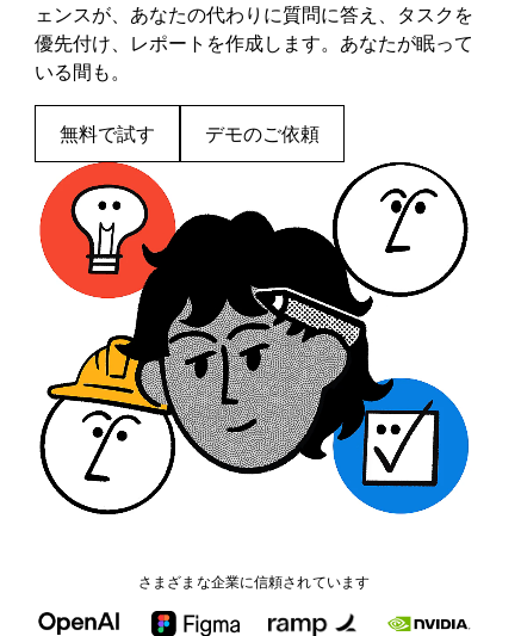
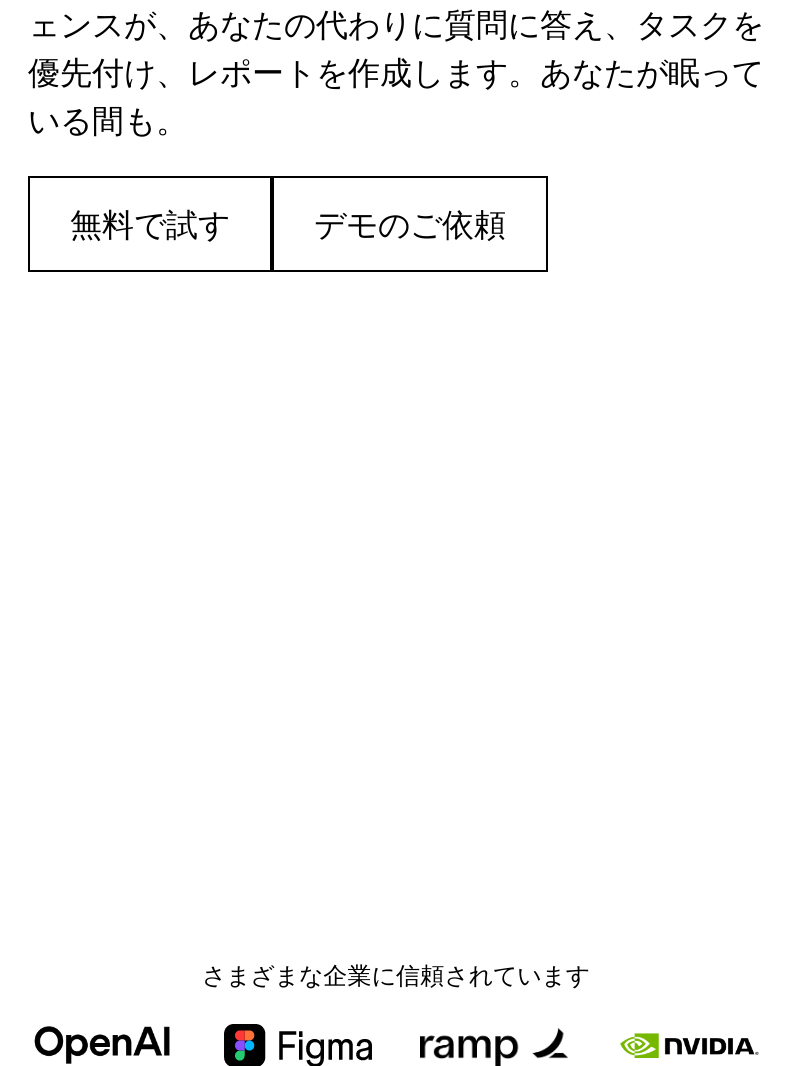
[38,161,470,515] [image] -> none

